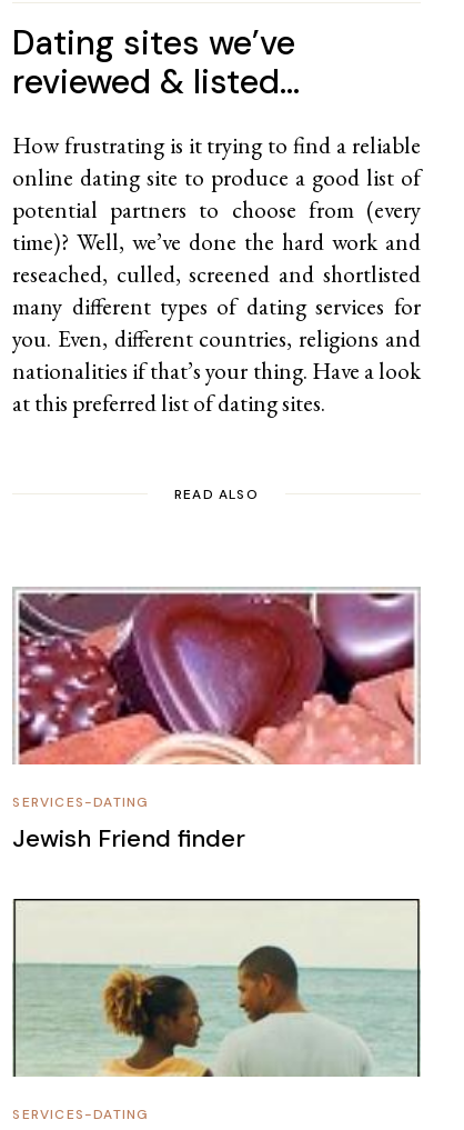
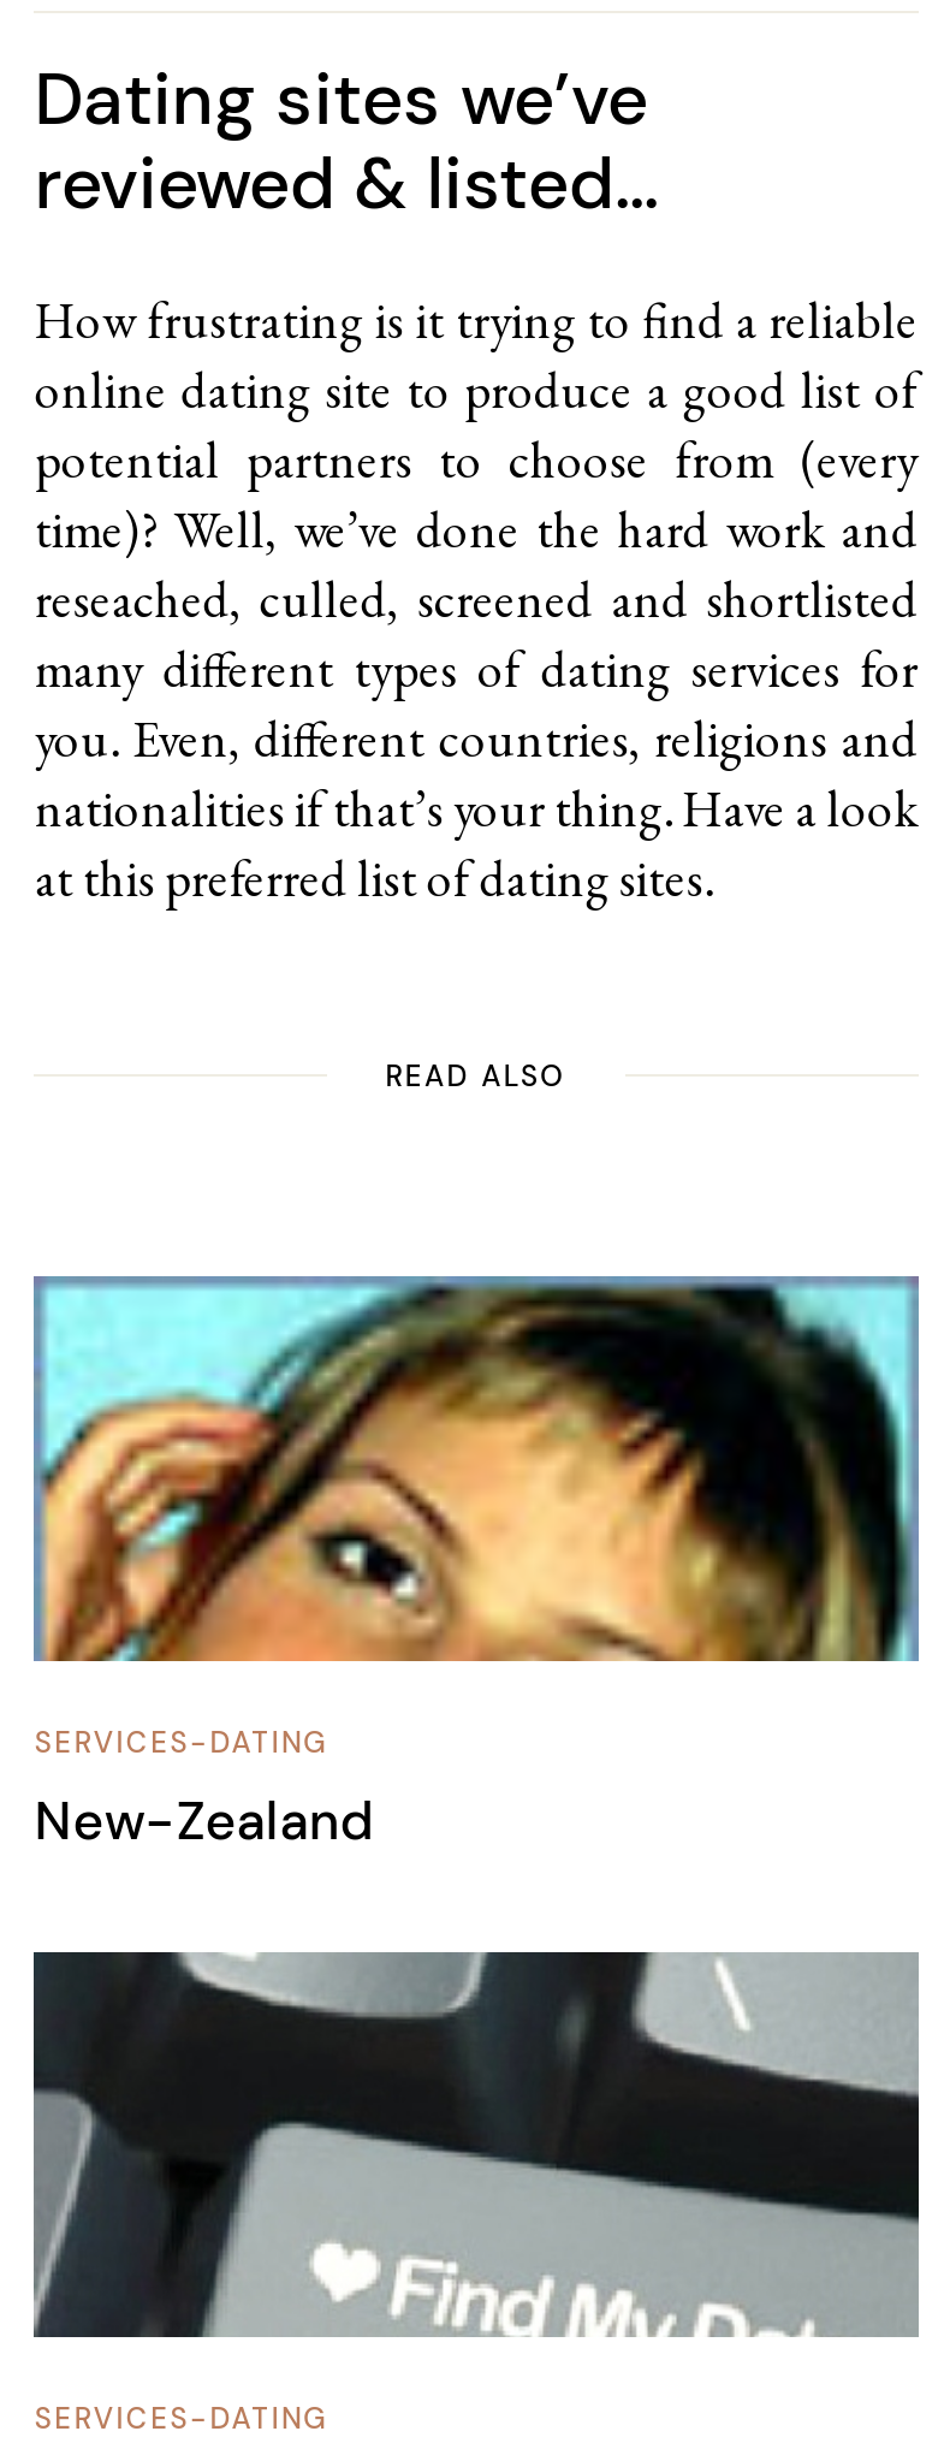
[12,587,421,766] [image] -> [34,1276,919,1664] [image]
[13,822,246,855] Jewish Friend finder -> [34,1787,374,1856] New-Zealand
[12,898,421,1078] [image] -> [34,1952,919,2340] [image]

